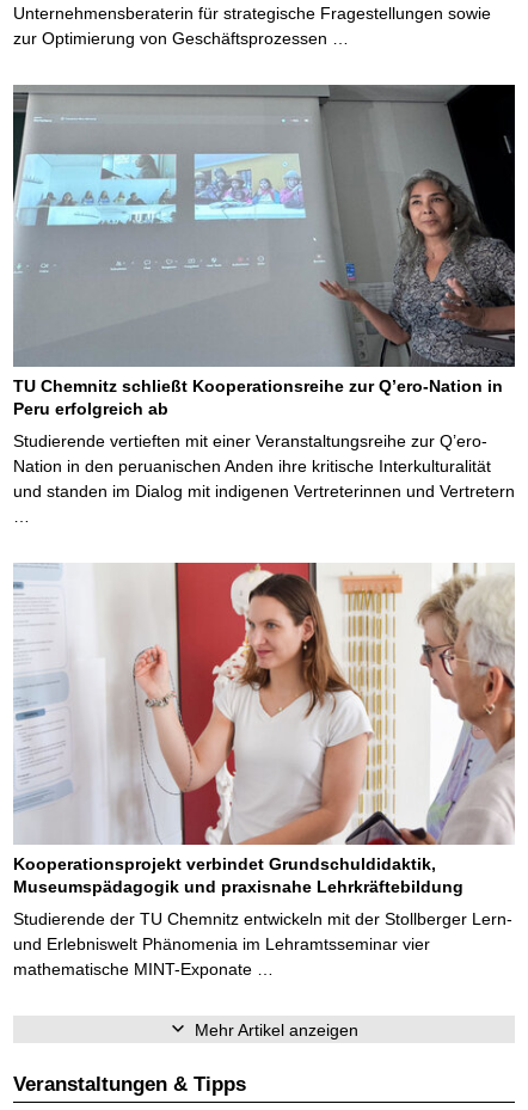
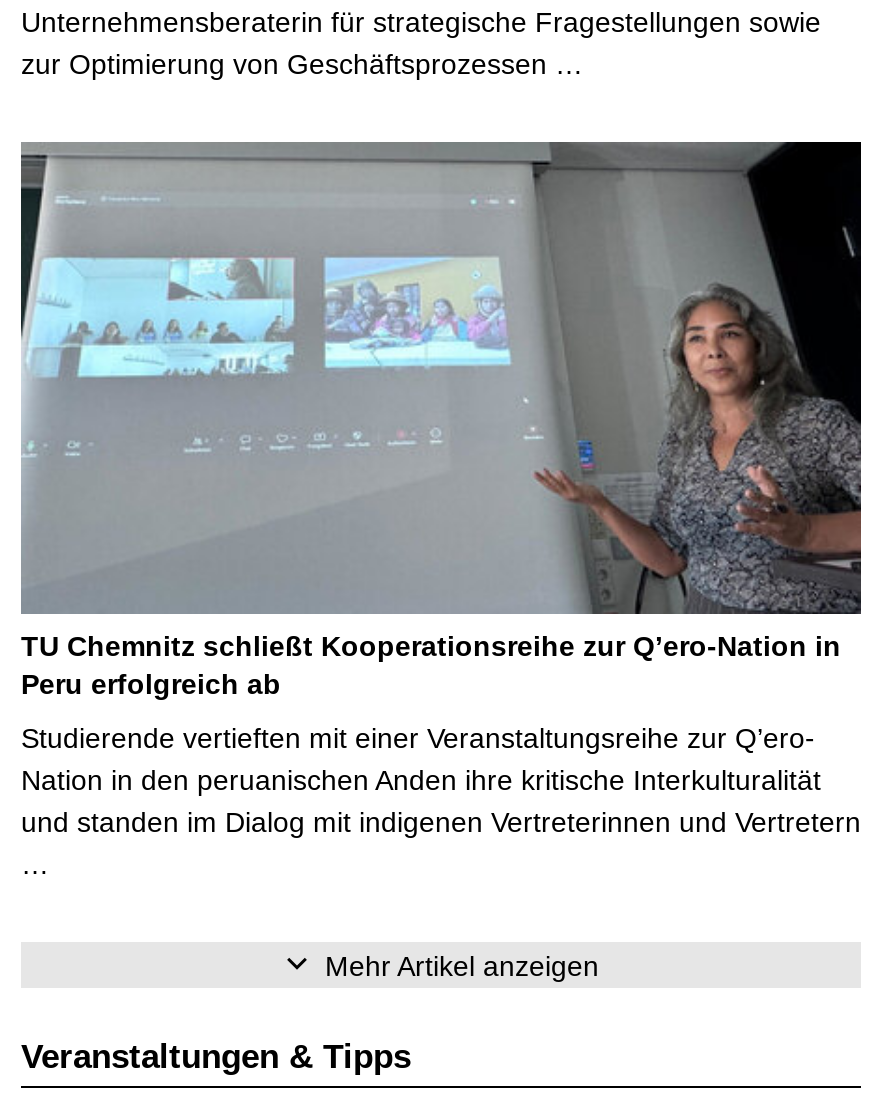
[13,562,515,979] [image] | Kooperationsprojekt verbindet Grundschuldidaktik, | Museumspädagogik und praxisnahe Lehrkräftebildung | Studierende der TU Chemnitz entwickeln mit der Stollberger Lern- | und Erlebniswelt Phänomenia im Lehramtsseminar vier | mathematische MINT-Exponate … -> none

